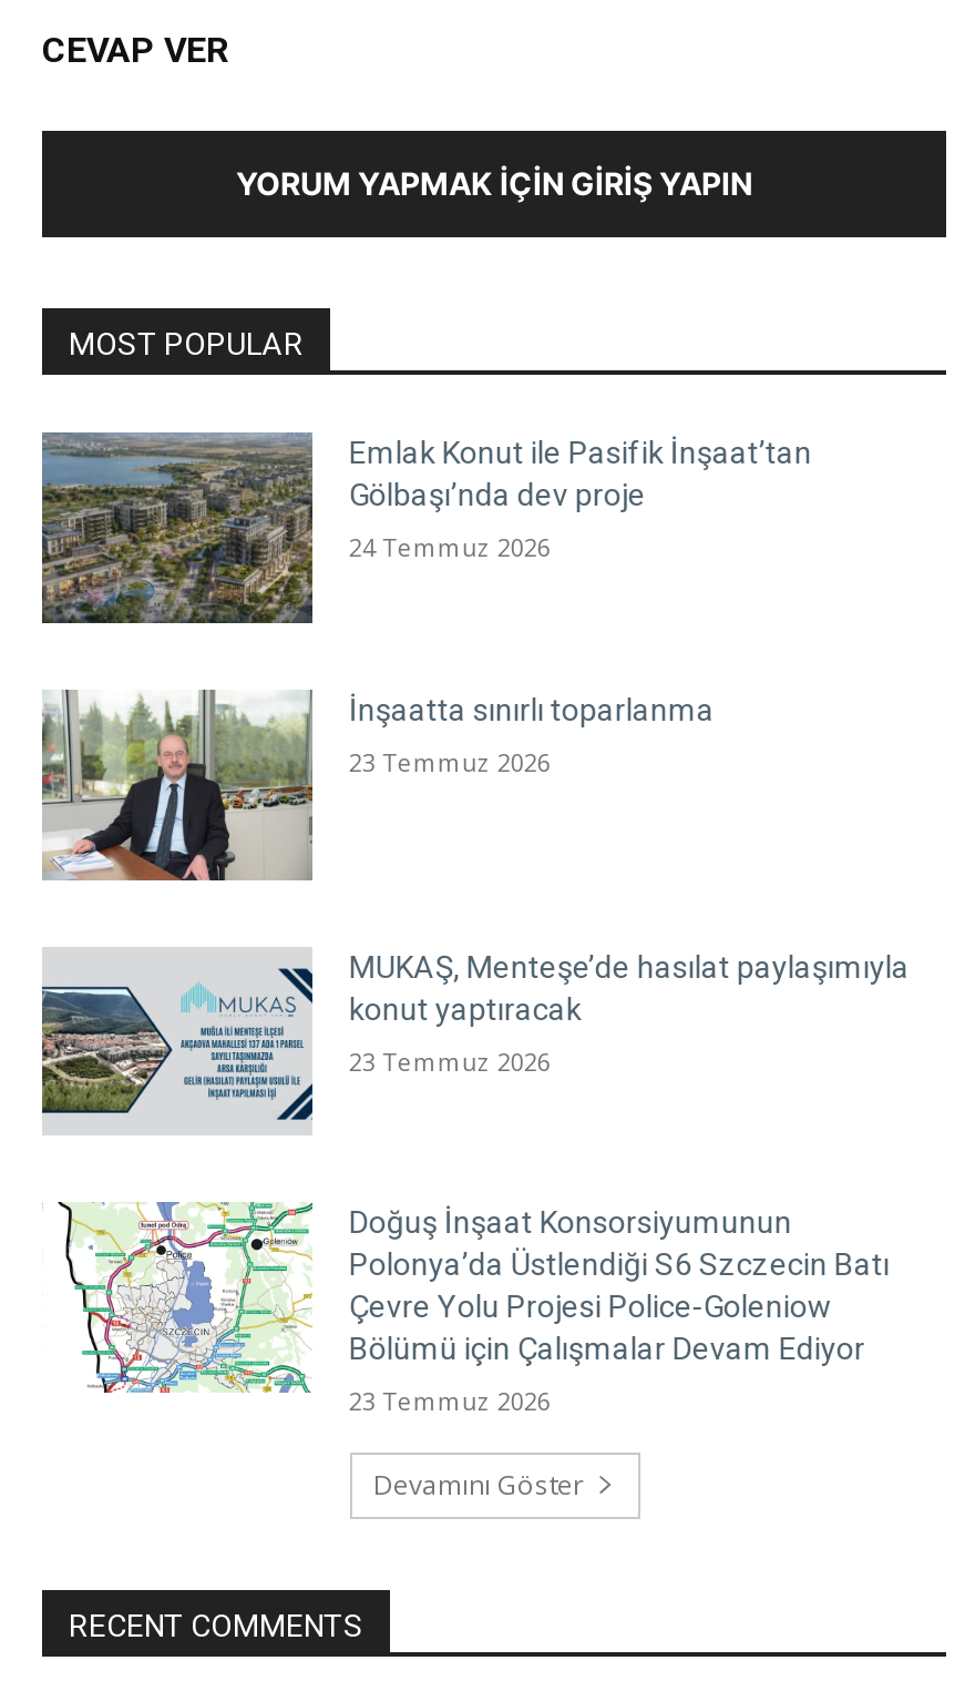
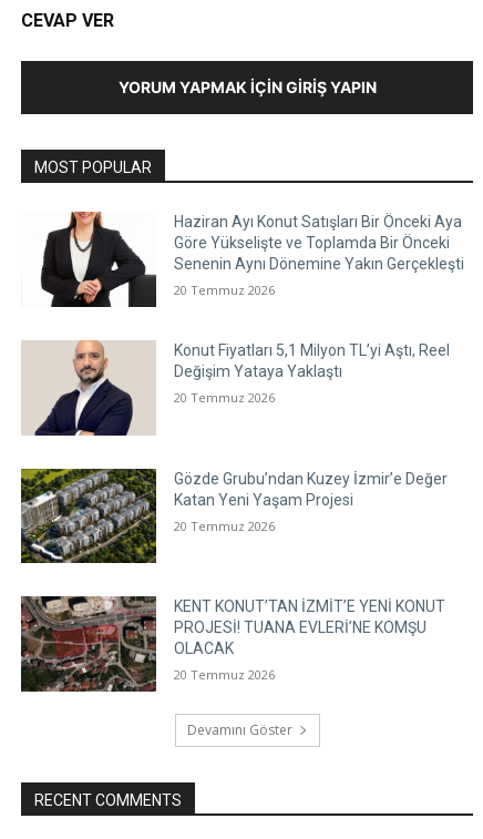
[40,430,812,625] [image] | Emlak Konut ile Pasifik İnşaat’tan | Gölbaşı’nda dev proje -> [21,211,465,307] [image] | Haziran Ayı Konut Satışları Bir Önceki Aya | Göre Yükselişte ve Toplamda Bir Önceki | Senenin Aynı Dönemine Yakın Gerçekleşti
[349,531,550,564] 24 Temmuz 2026 -> [174,282,275,298] 20 Temmuz 2026
[40,690,714,883] [image] | İnşaatta sınırlı toparlanma -> [22,340,450,437] [image] | Konut Fiyatları 5,1 Milyon TL’yi Aştı, Reel | Değişim Yataya Yaklaştı
[349,745,550,778] 23 Temmuz 2026 -> [174,389,275,406] 20 Temmuz 2026
[40,948,909,1135] [image] | MUKAŞ, Menteşe’de hasılat paylaşımıyla | konut yaptıracak -> [20,468,448,564] [image] | Gözde Grubu’ndan Kuzey İzmir’e Değer | Katan Yeni Yaşam Projesi
[349,1044,550,1077] 23 Temmuz 2026 -> [174,517,275,534] 20 Temmuz 2026
[42,1202,889,1395] [image] | Doğuş İnşaat Konsorsiyumunun | Polonya’da Üstlendiği S6 Szczecin Batı | Çevre Yolu Projesi Police-Goleniow | Bölümü için Çalışmalar Devam Ediyor -> [20,595,446,693] [image] | KENT KONUT’TAN İZMİT’E YENİ KONUT | PROJESİ! TUANA EVLERİ’NE KOMŞU | OLACAK
[349,1384,550,1418] 23 Temmuz 2026 -> [174,666,275,683] 20 Temmuz 2026

